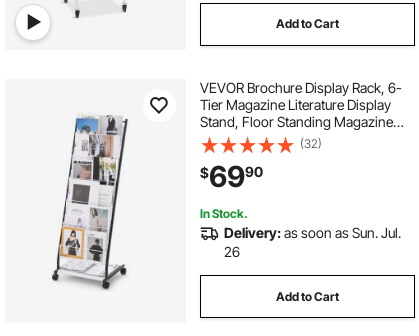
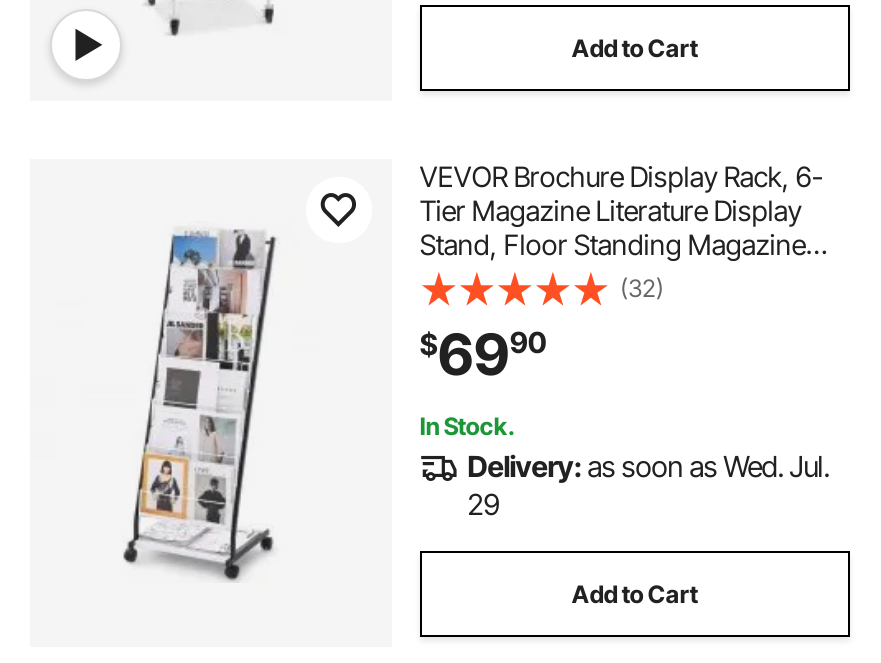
[224,224,401,241] Delivery: as soon as Sun. Jul. -> [467,448,829,482] Delivery: as soon as Wed. Jul.
[224,243,240,260] 26 -> [467,486,499,520] 29

